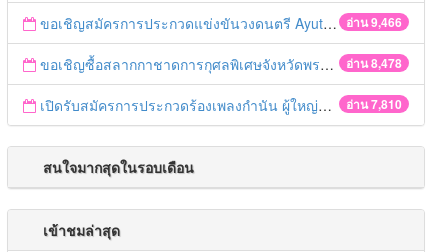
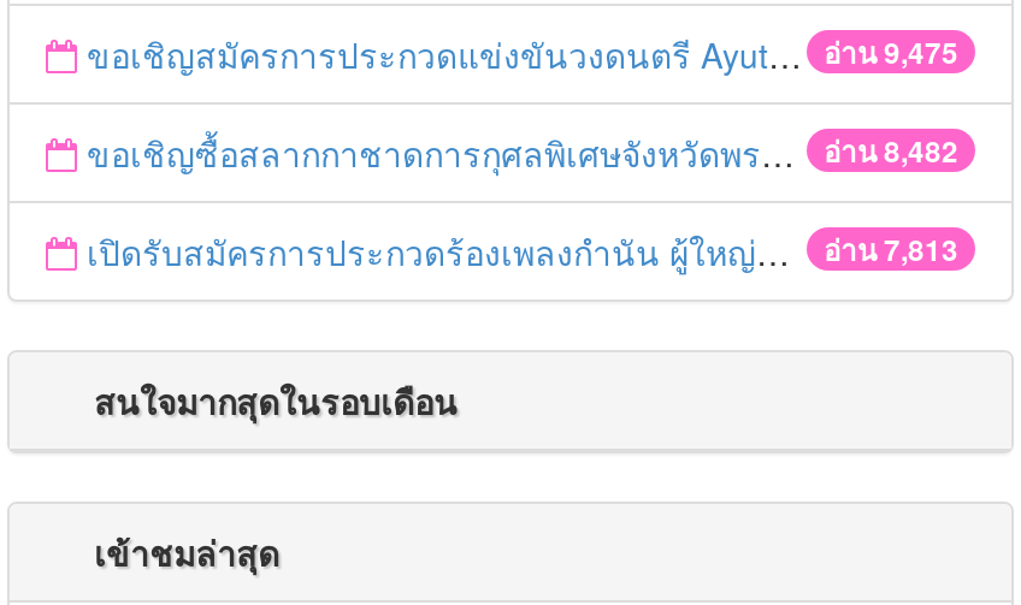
[346,13,402,31] อ่าน 9,466 -> [824,30,958,73] อ่าน 9,475
[346,54,402,72] อ่าน 8,478 -> [824,129,958,172] อ่าน 8,482
[346,95,402,113] อ่าน 7,810 -> [824,227,958,271] อ่าน 7,813

